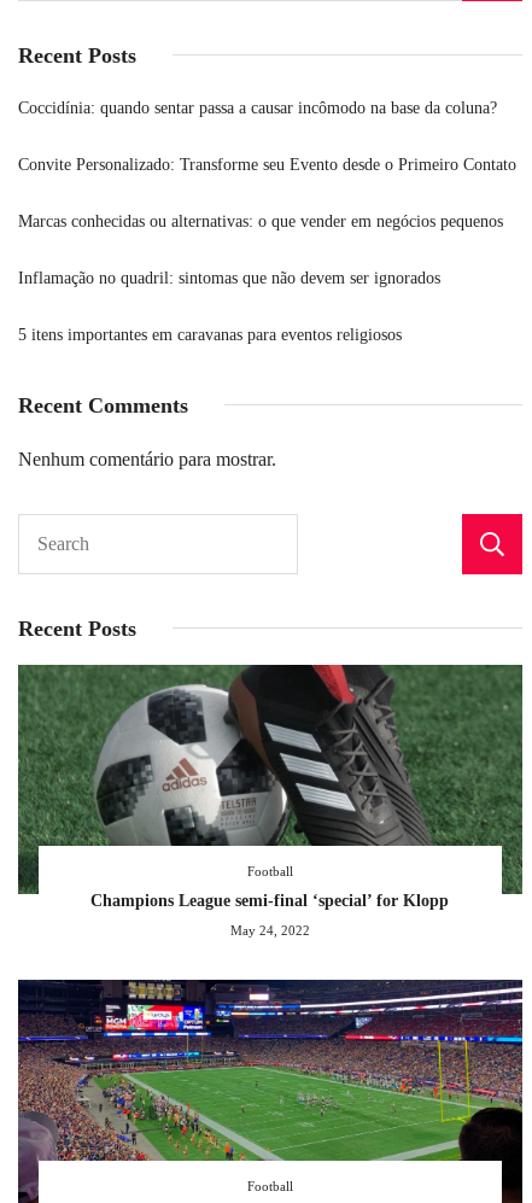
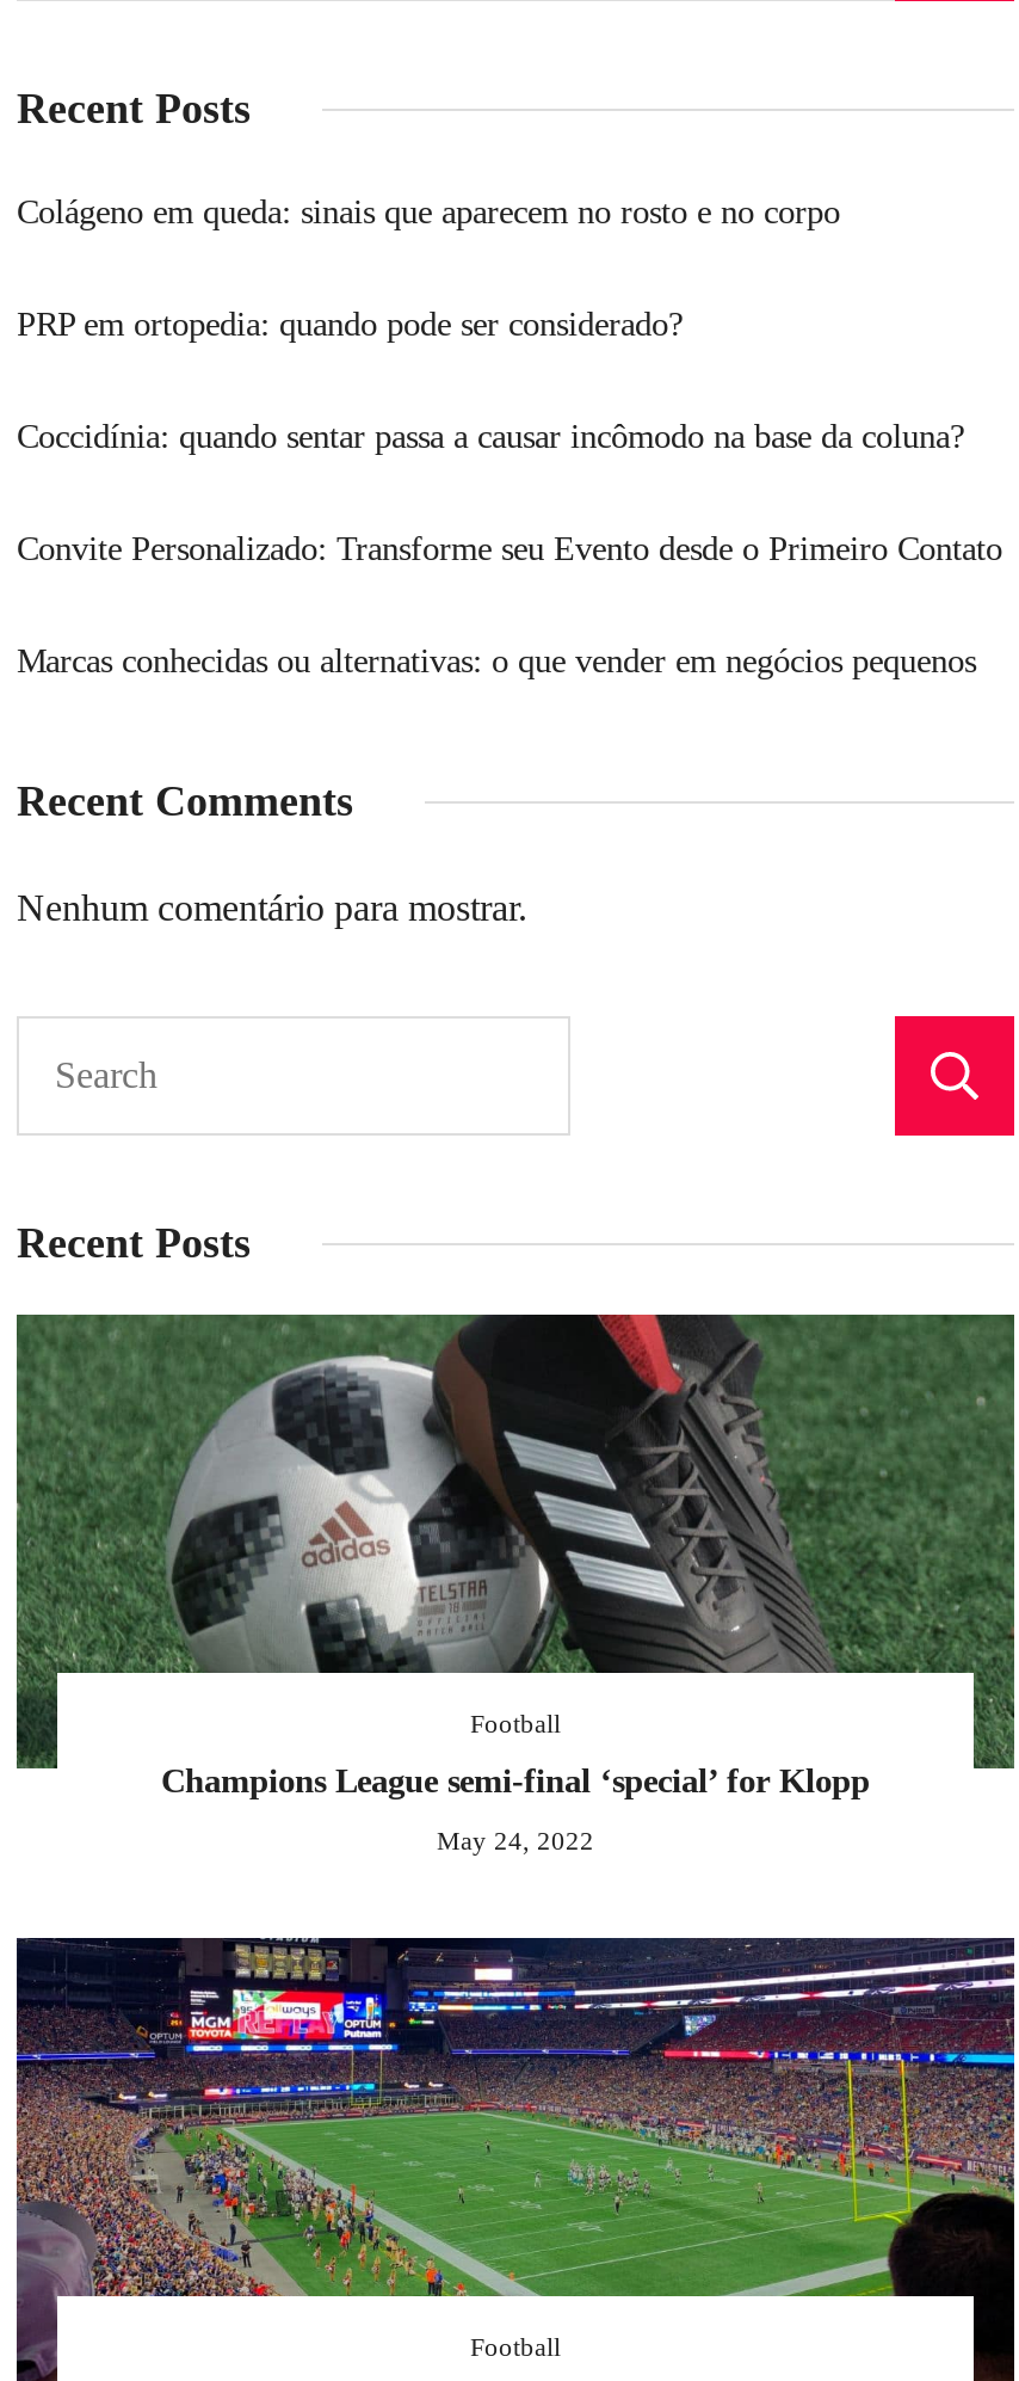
none -> [17,193,840,344] Colágeno em queda: sinais que aparecem no rosto e no corpo | PRP em ortopedia: quando pode ser considerado?
moved [18,98,516,230] -> [17,418,1002,681]: Coccidínia: quando sentar passa a causar incômodo na base da coluna? | Convite Personalizado: Transforme seu Evento desde o Primeiro Contato | Marcas conhecidas ou alternativas: o que vender em negócios pequenos
[18,268,440,344] Inflamação no quadril: sintomas que não devem ser ignorados | 5 itens importantes em caravanas para eventos religiosos -> none

